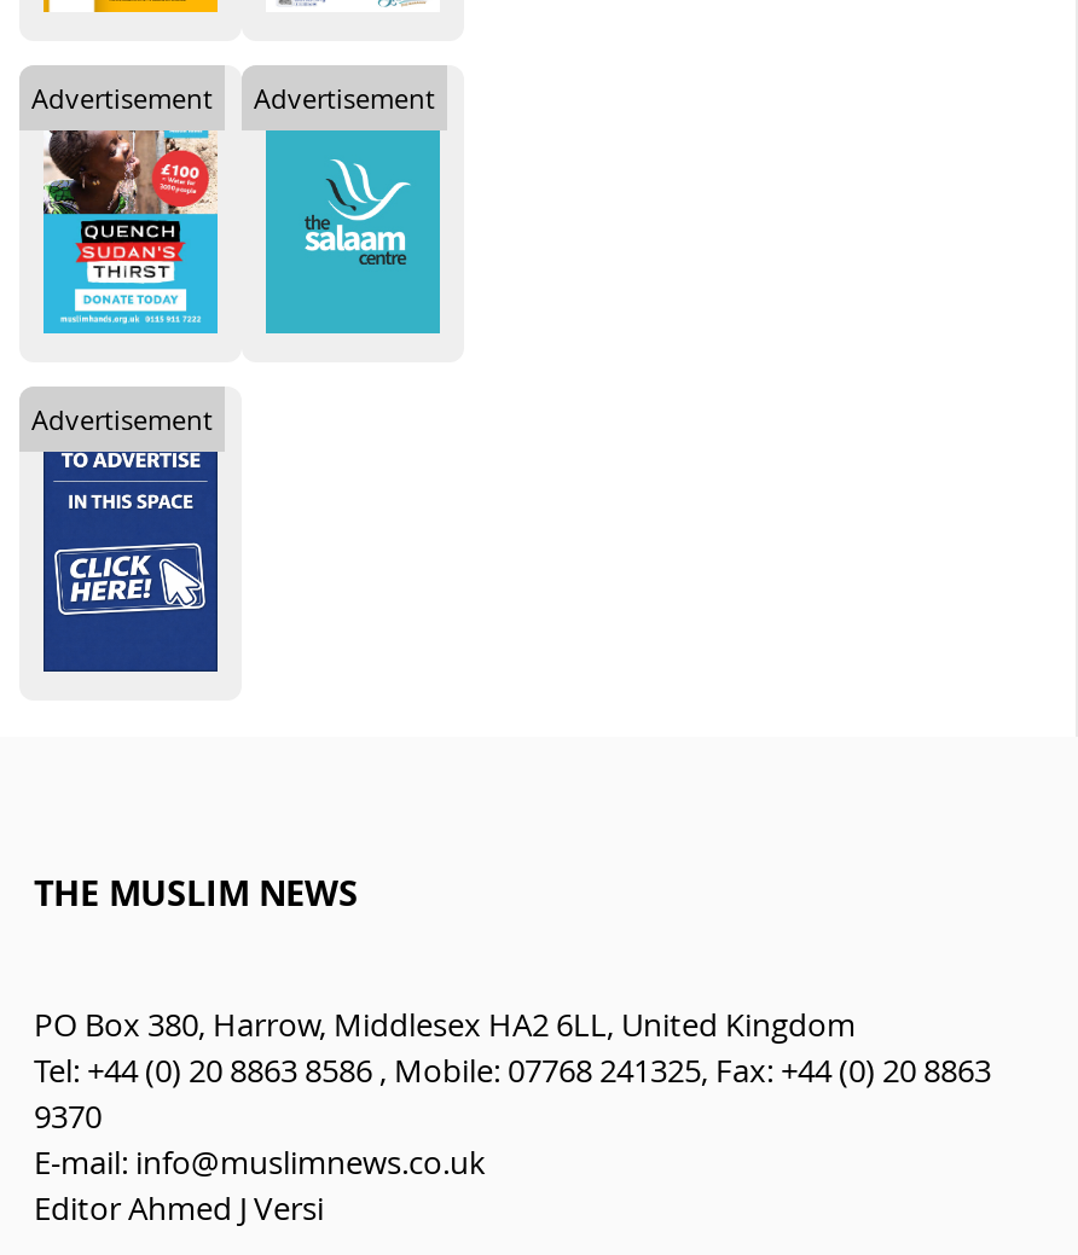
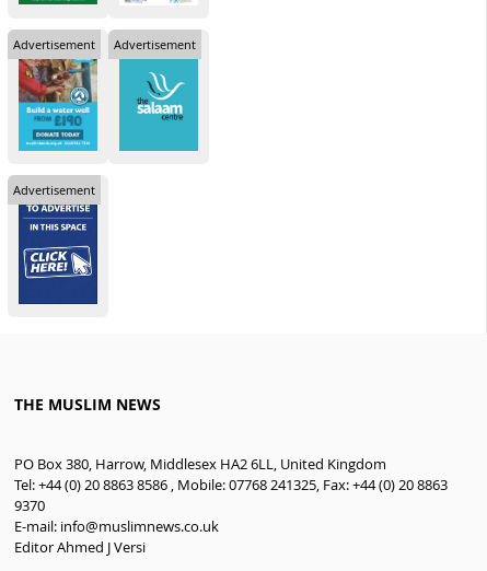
[41,128,220,312] [image] -> [18,58,98,141] [image]

